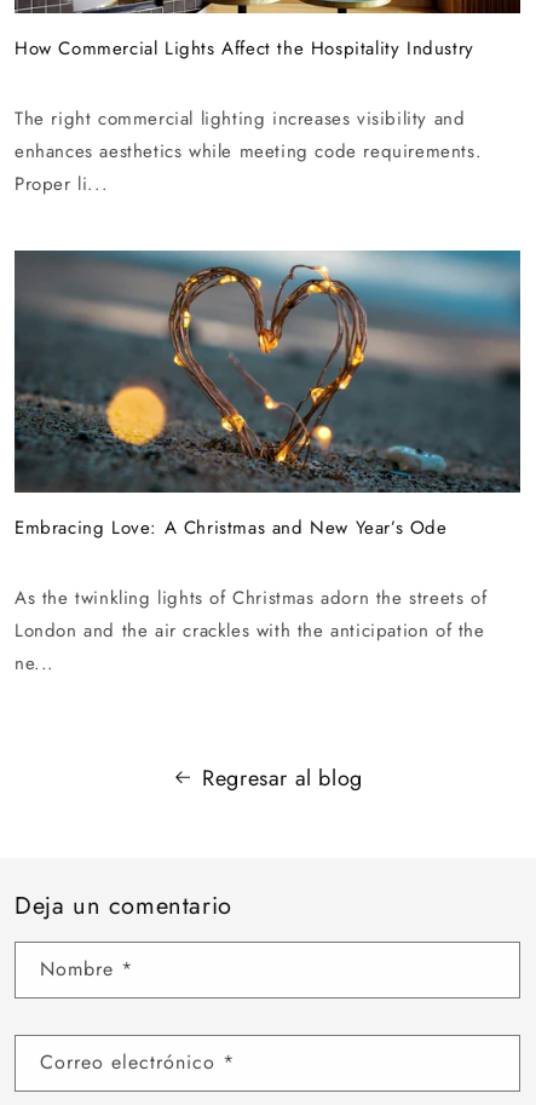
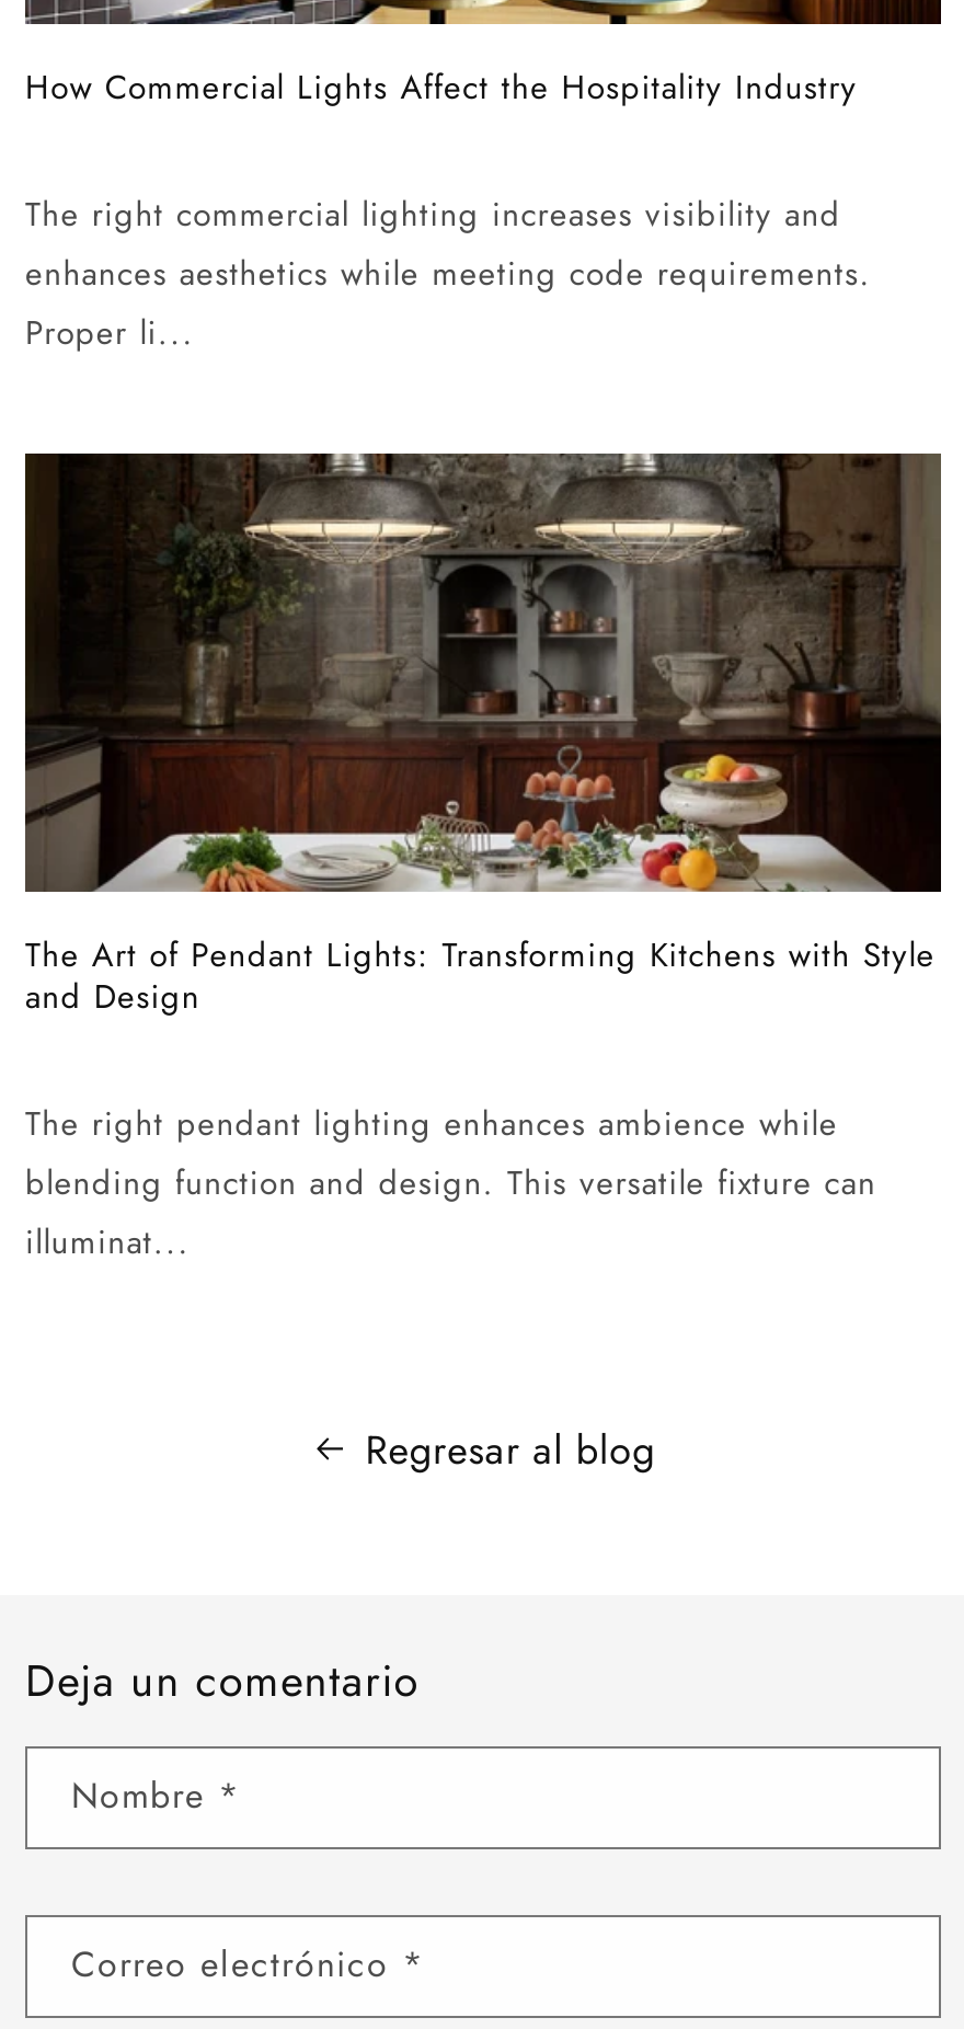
[15,249,520,541] [image] | Embracing Love: A Christmas and New Year’s Ode -> [25,451,941,1020] [image] | The Art of Pendant Lights: Transforming Kitchens with Style | and Design
[15,584,487,676] As the twinkling lights of Christmas adorn the streets of | London and the air crackles with the anticipation of the | ne... -> [25,1099,877,1266] The right pendant lighting enhances ambience while | blending function and design. This versatile fixture can | illuminat...

